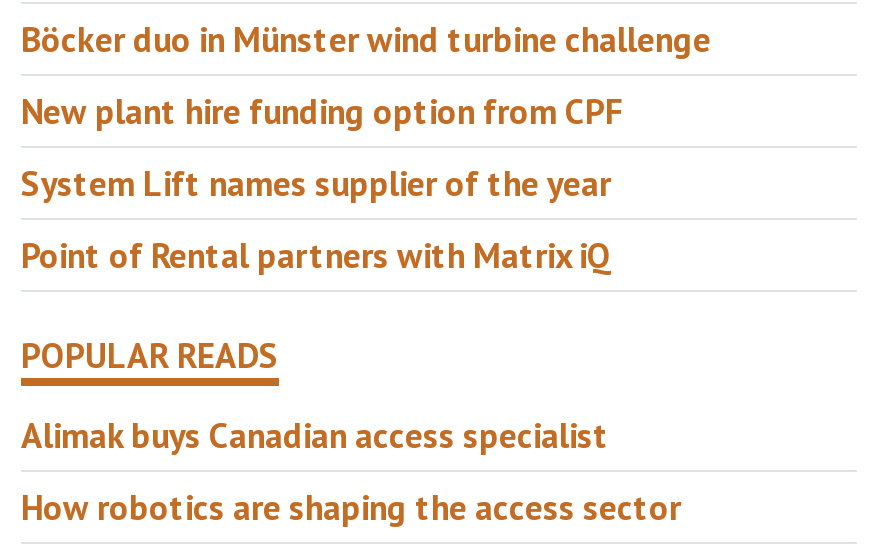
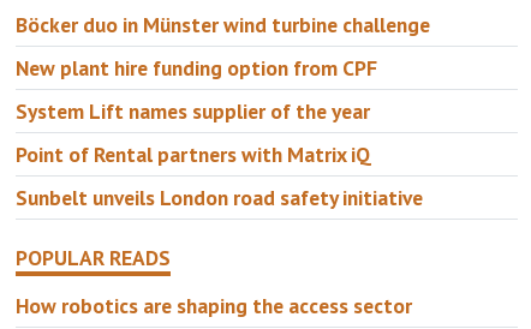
none -> [16,184,423,212] Sunbelt unveils London road safety initiative
moved [21,331,279,377] -> [16,244,171,272]: POPULAR READS
[21,411,609,457] Alimak buys Canadian access specialist -> none

